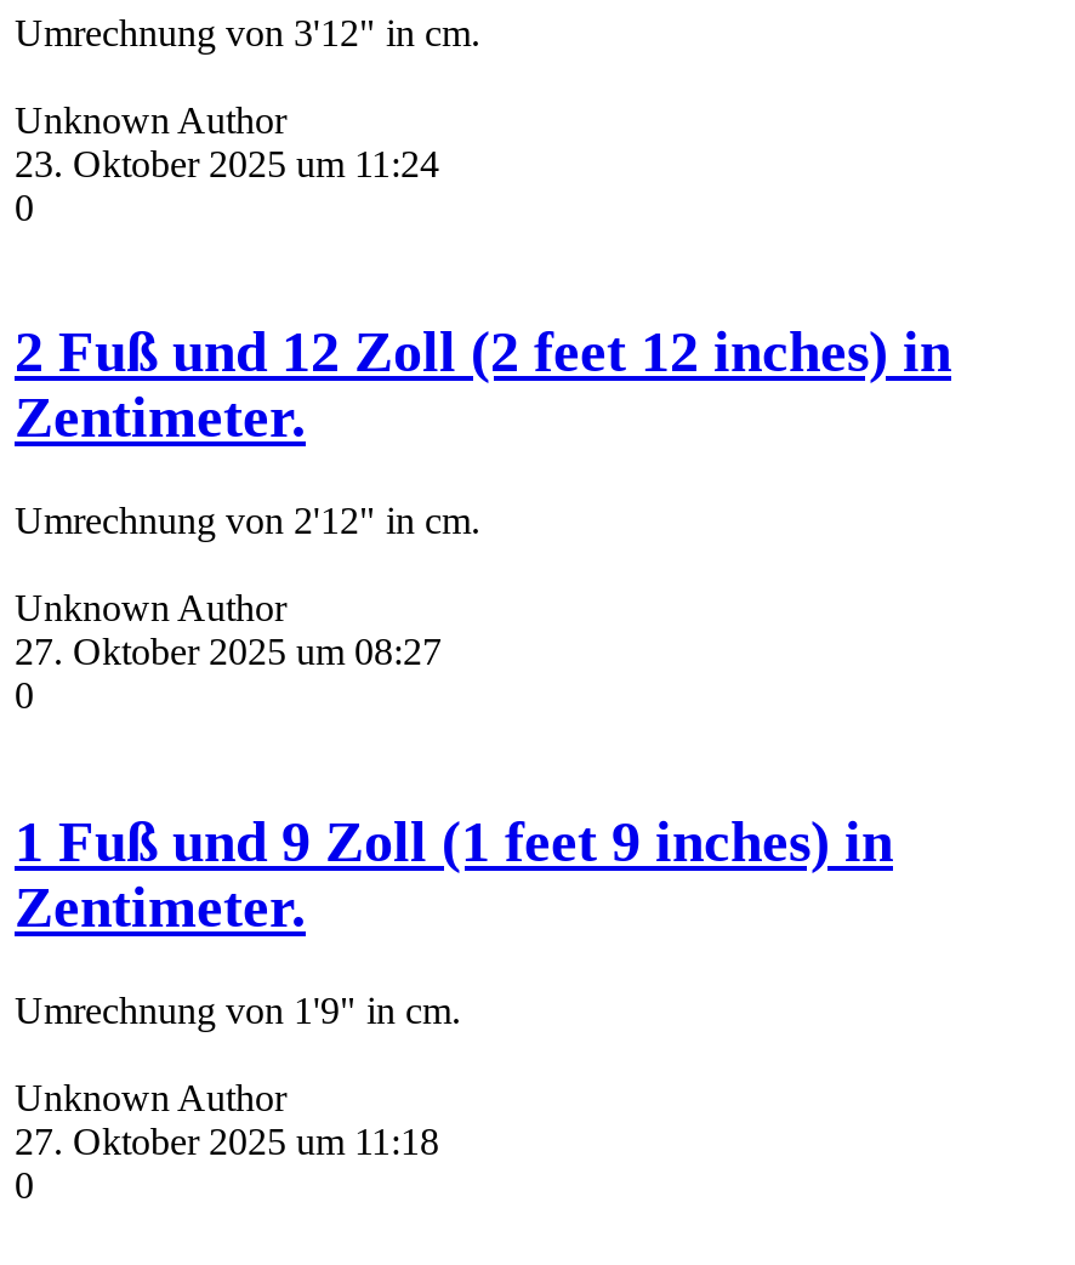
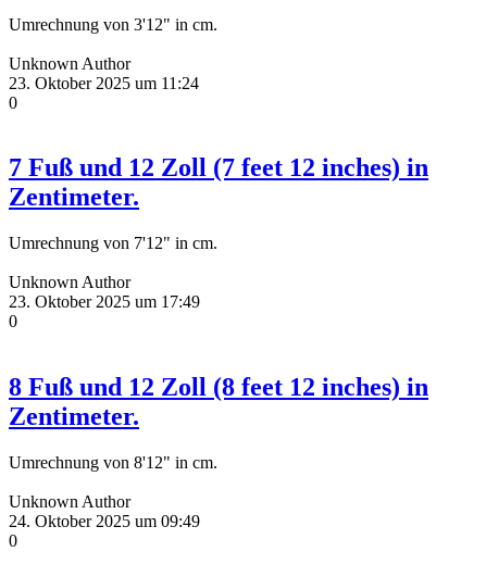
[15,321,951,384] 2 Fuß und 12 Zoll (2 feet 12 inches) in -> [9,154,428,182] 7 Fuß und 12 Zoll (7 feet 12 inches) in
[15,500,480,542] Umrechnung von 2'12" in cm. -> [9,234,217,252] Umrechnung von 7'12" in cm.
[15,631,442,673] 27. Oktober 2025 um 08:27 -> [9,293,200,311] 23. Oktober 2025 um 17:49
[15,811,893,874] 1 Fuß und 9 Zoll (1 feet 9 inches) in -> [9,373,428,401] 8 Fuß und 12 Zoll (8 feet 12 inches) in
[15,990,461,1031] Umrechnung von 1'9" in cm. -> [9,453,217,472] Umrechnung von 8'12" in cm.
[15,1121,439,1162] 27. Oktober 2025 um 11:18 -> [9,512,200,531] 24. Oktober 2025 um 09:49

